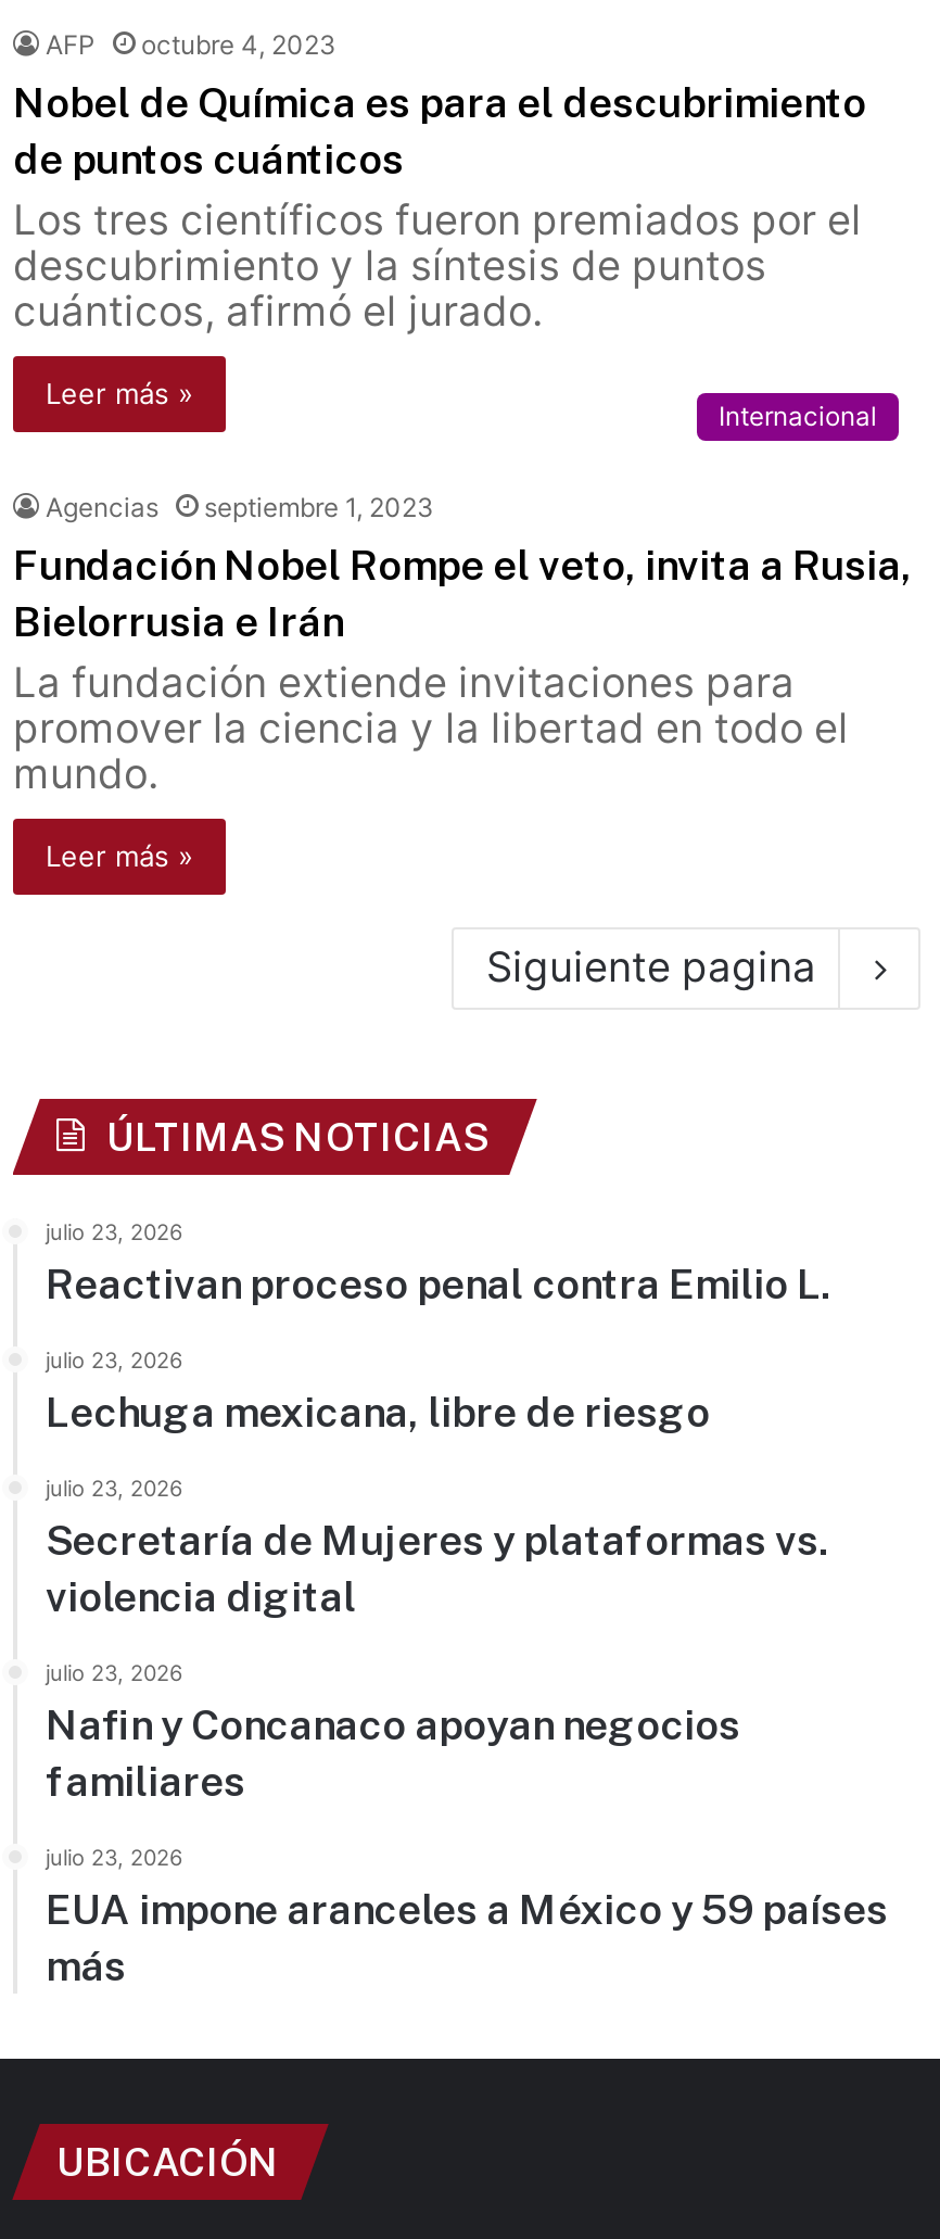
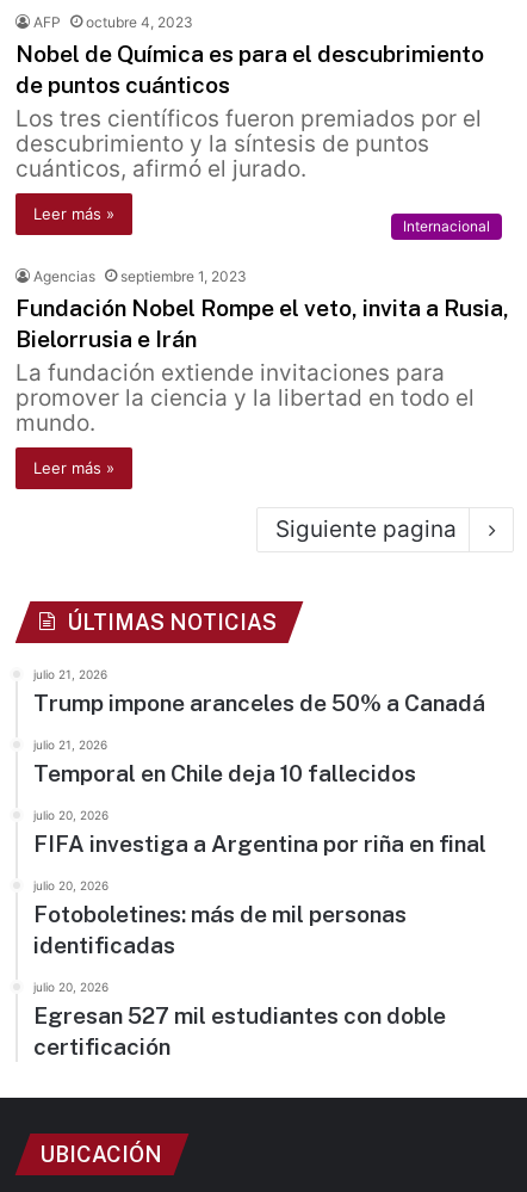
[46,1219,829,1308] julio 23, 2026 | Reactivan proceso penal contra Emilio L. -> [33,667,485,716] julio 21, 2026 | Trump impone aranceles de 50% a Canadá
[46,1347,710,1436] julio 23, 2026 | Lechuga mexicana, libre de riesgo -> [33,738,416,787] julio 21, 2026 | Temporal en Chile deja 10 fallecidos
[46,1475,827,1621] julio 23, 2026 | Secretaría de Mujeres y plataformas vs. | violencia digital -> [33,808,486,857] julio 20, 2026 | FIFA investiga a Argentina por riña en final
[46,1660,740,1805] julio 23, 2026 | Nafin y Concanaco apoyan negocios | familiares -> [33,879,407,958] julio 20, 2026 | Fotoboletines: más de mil personas | identificadas
[46,1844,888,1990] julio 23, 2026 | EUA impone aranceles a México y 59 países | más -> [33,980,446,1060] julio 20, 2026 | Egresan 527 mil estudiantes con doble | certificación

